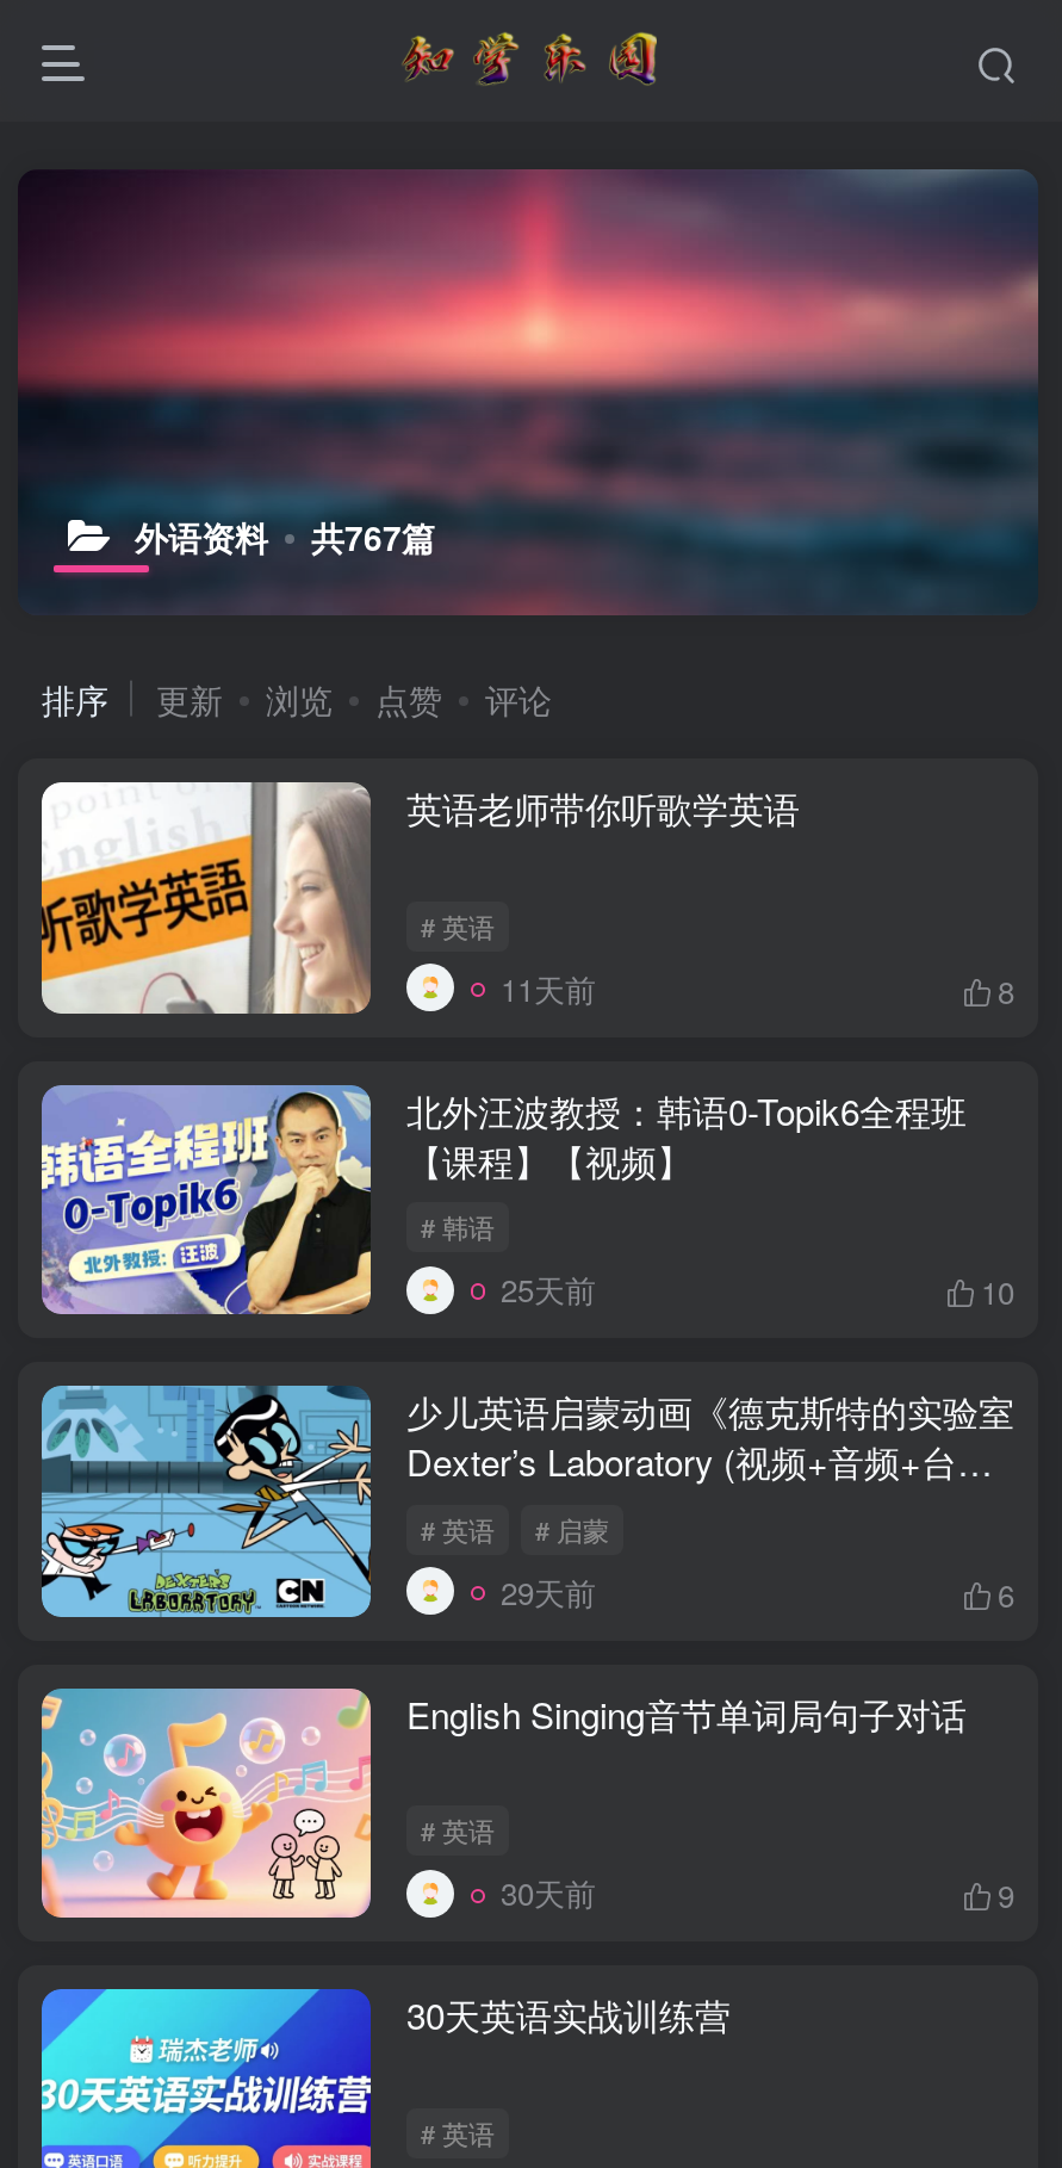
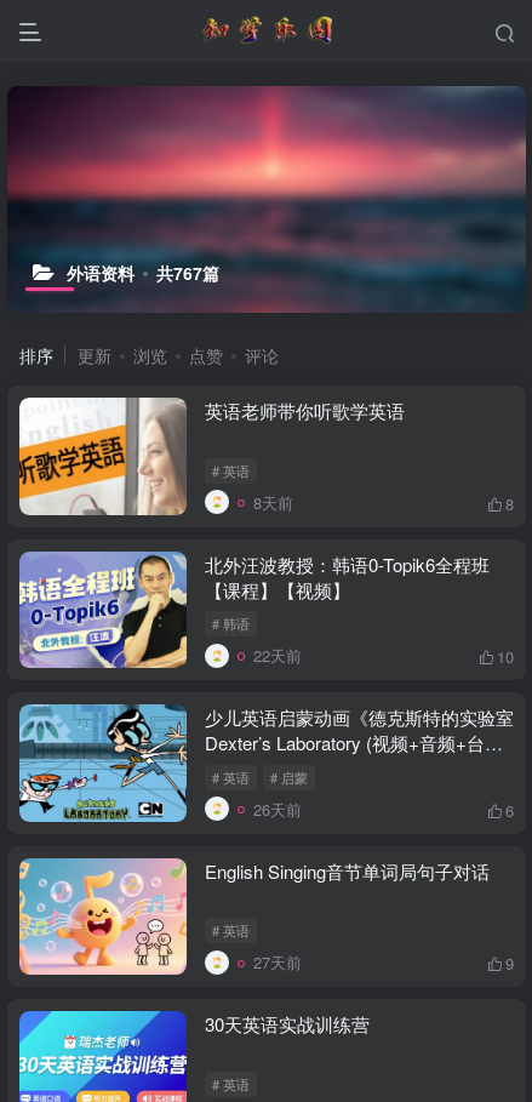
[501,965,596,1010] 11天前 -> [253,491,293,514] 8天前
[501,1267,596,1312] 25天前 -> [253,644,301,667] 22天前
[501,1569,596,1614] 29天前 -> [253,797,301,820] 26天前
[501,1871,596,1916] 30天前 -> [253,951,301,974] 27天前

